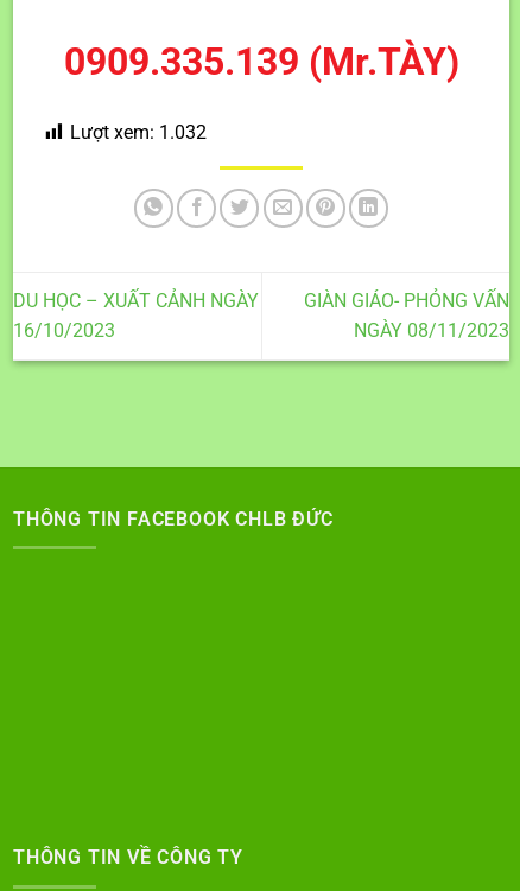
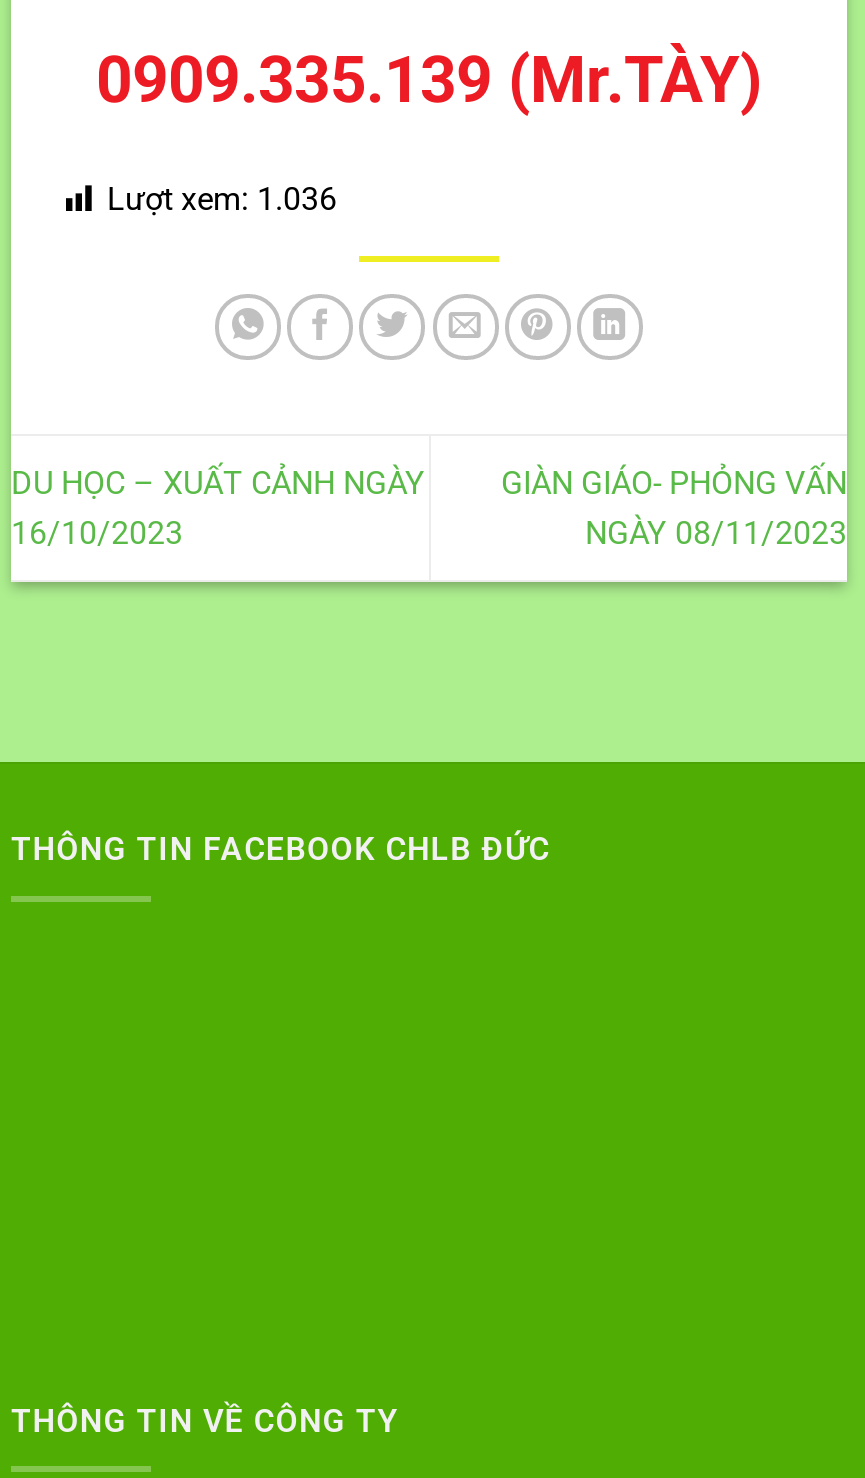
[70,121,207,144] Lượt xem: 1.032 -> [107,179,337,217] Lượt xem: 1.036

